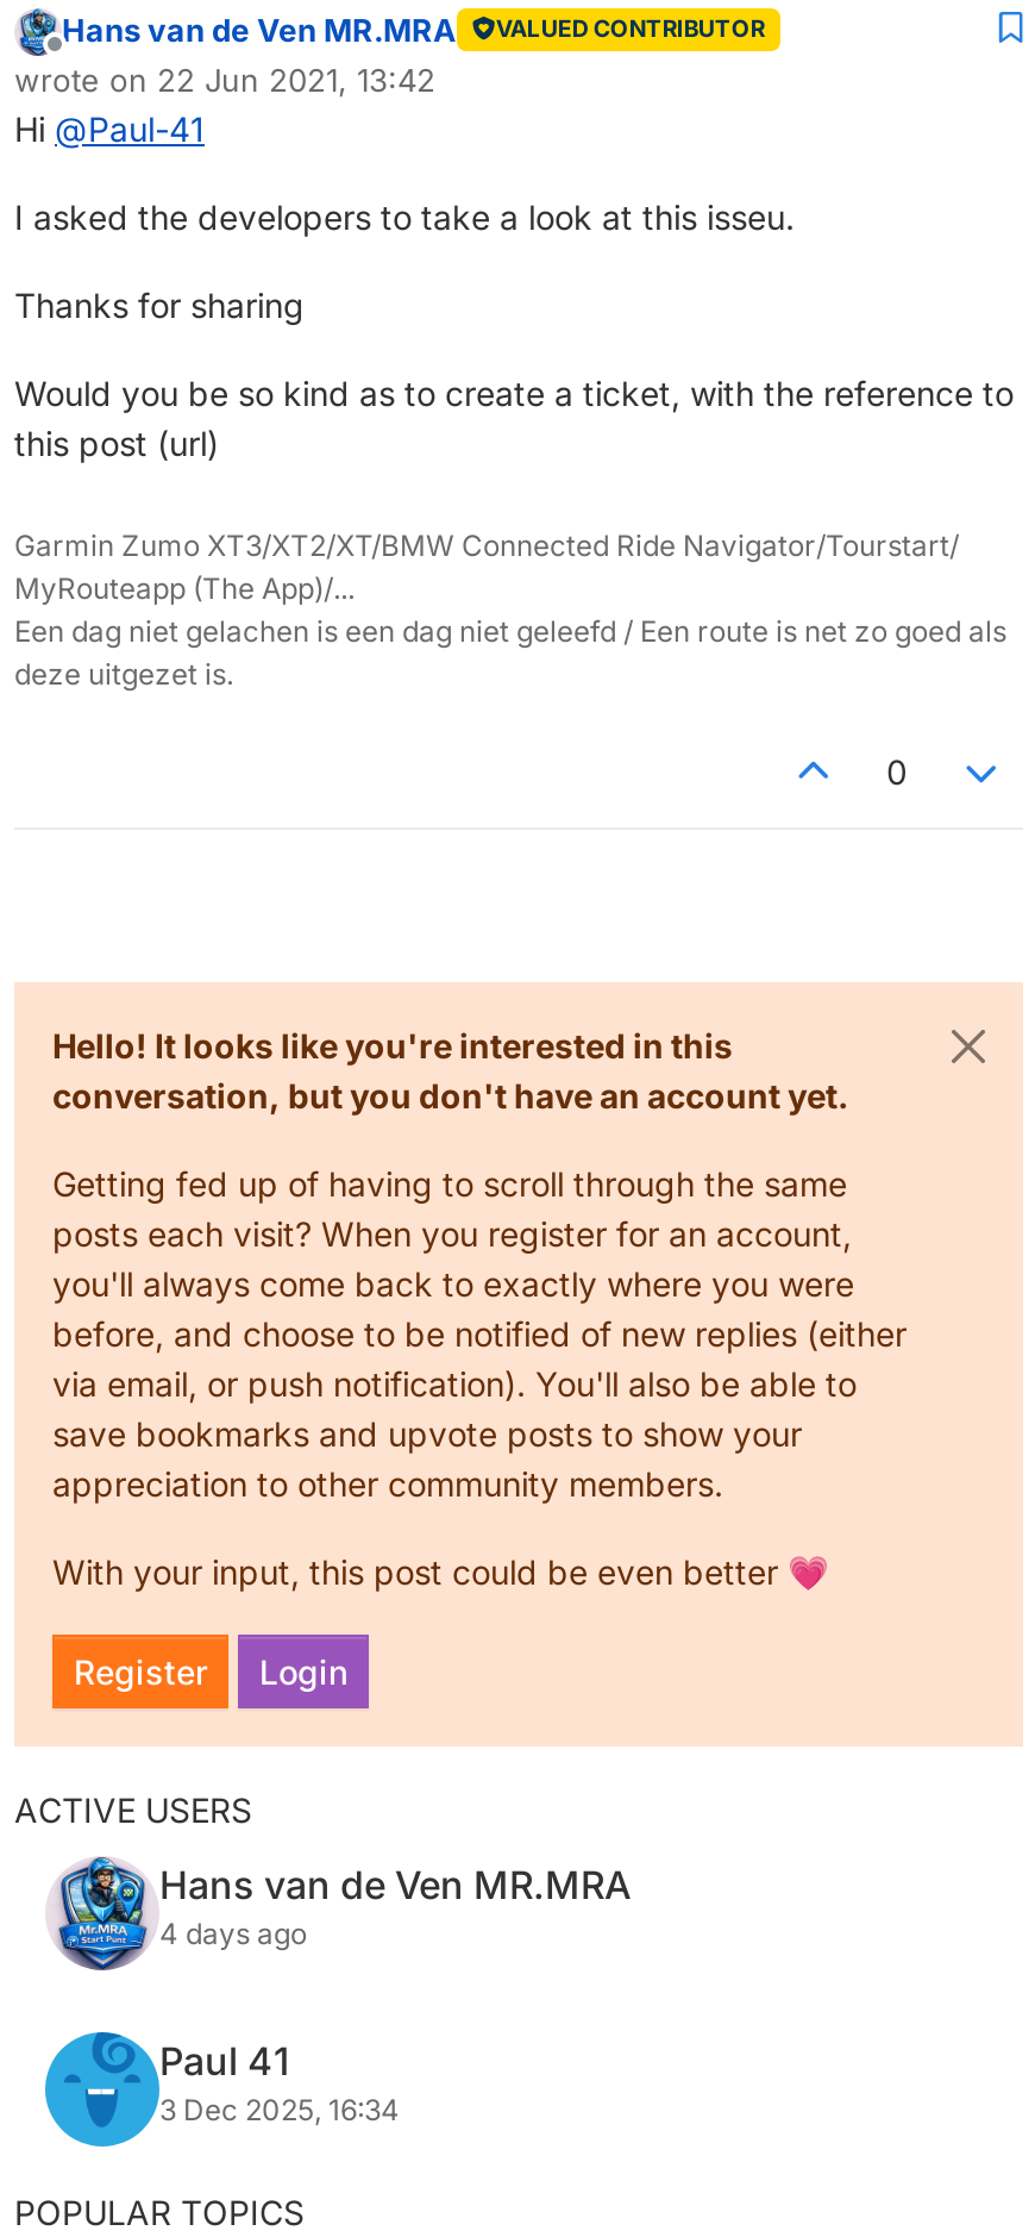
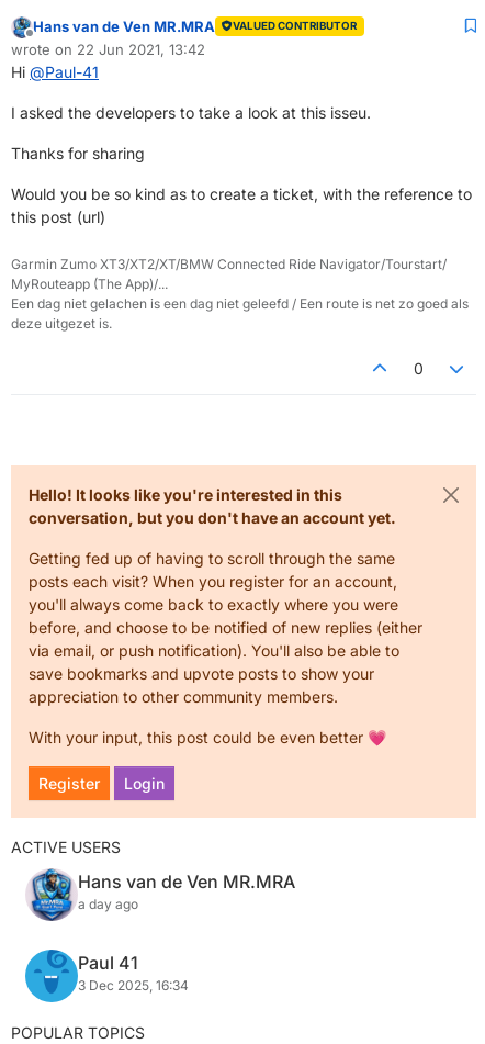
[159,1915,307,1950] 4 days ago -> [78,895,138,912] a day ago

